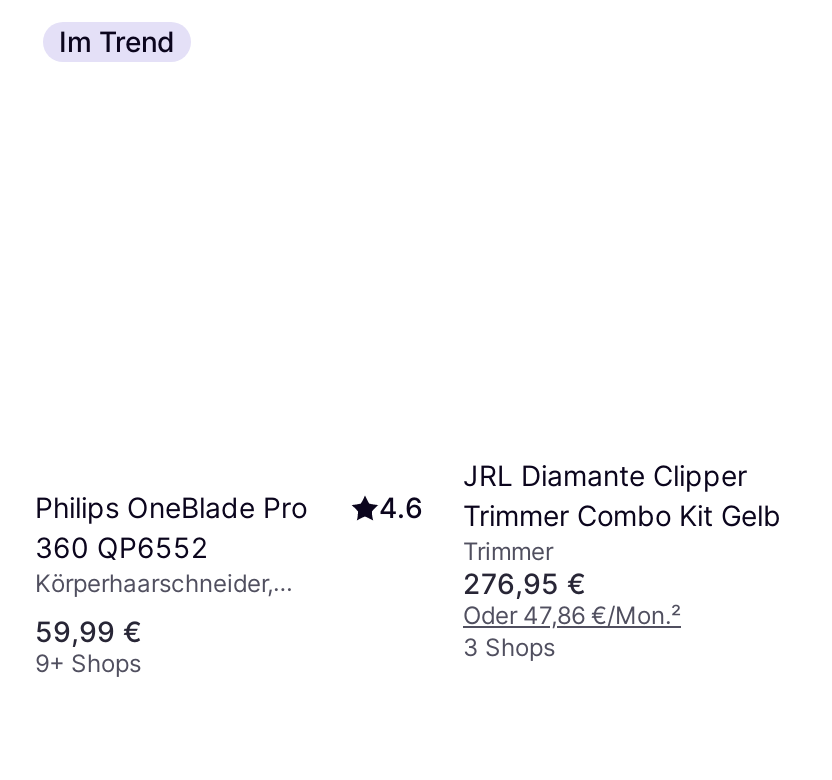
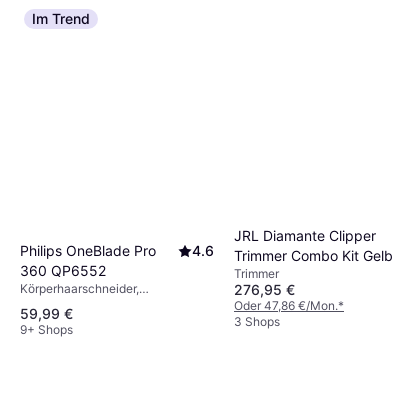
[463,601,681,631] Oder 47,86 €/Mon.² -> [234,298,344,313] Oder 47,86 €/Mon.*

